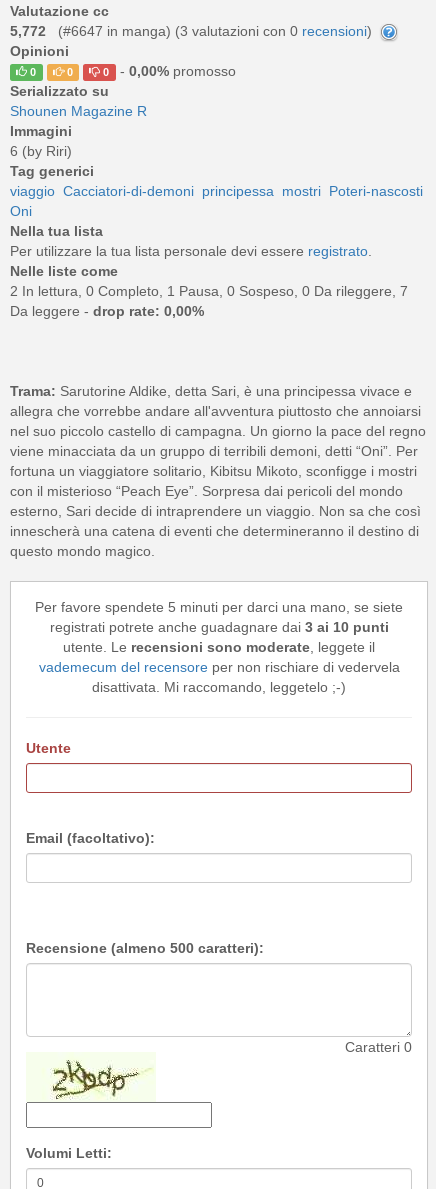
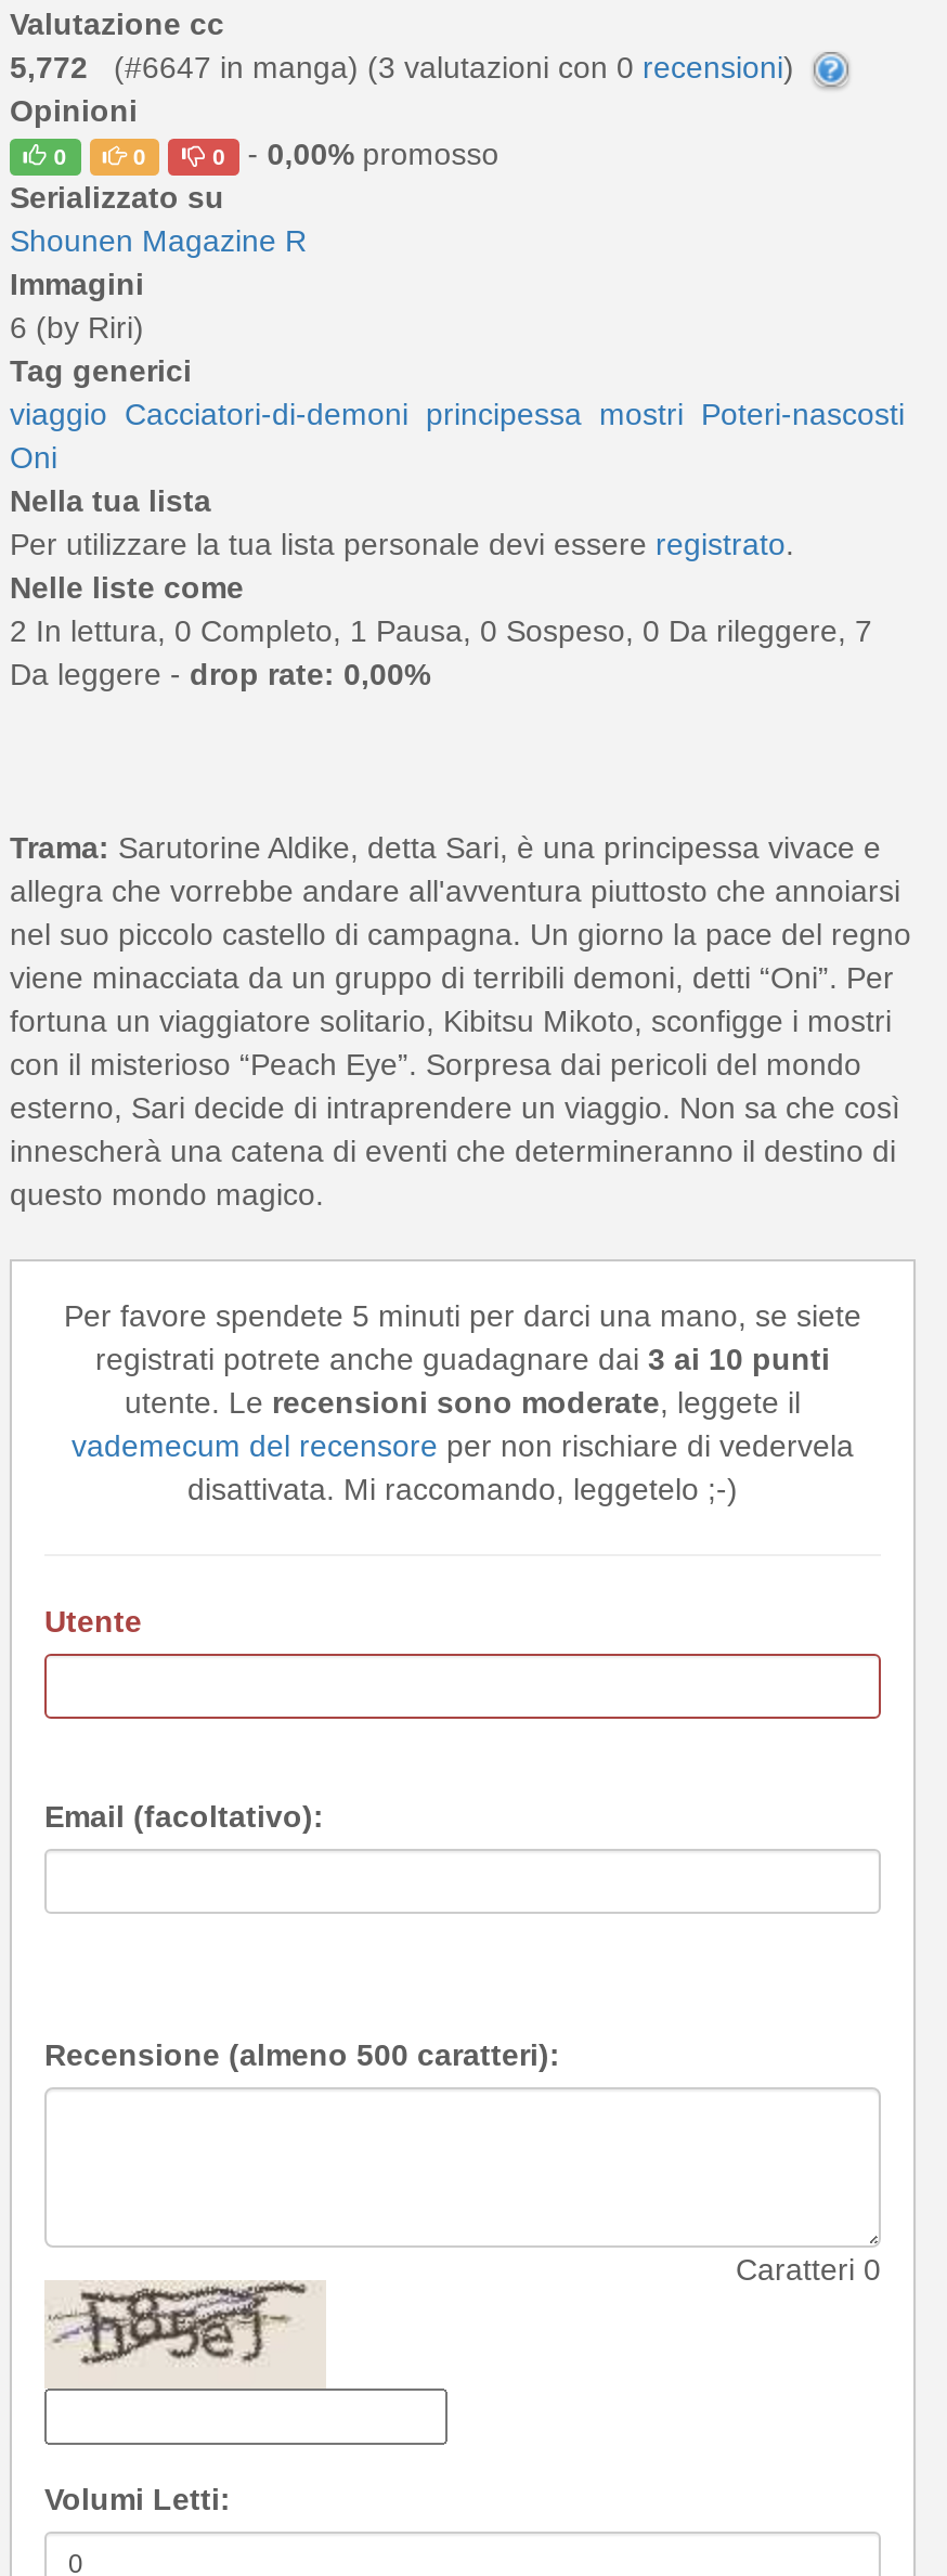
[27,1052,155,1101] [image] -> [44,2278,326,2386] [image]

